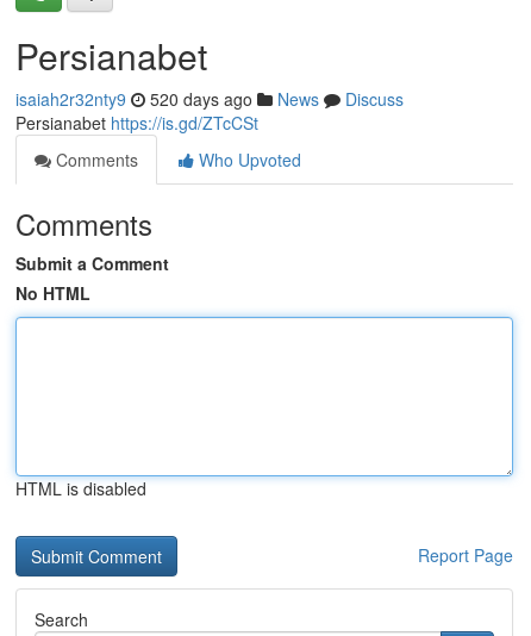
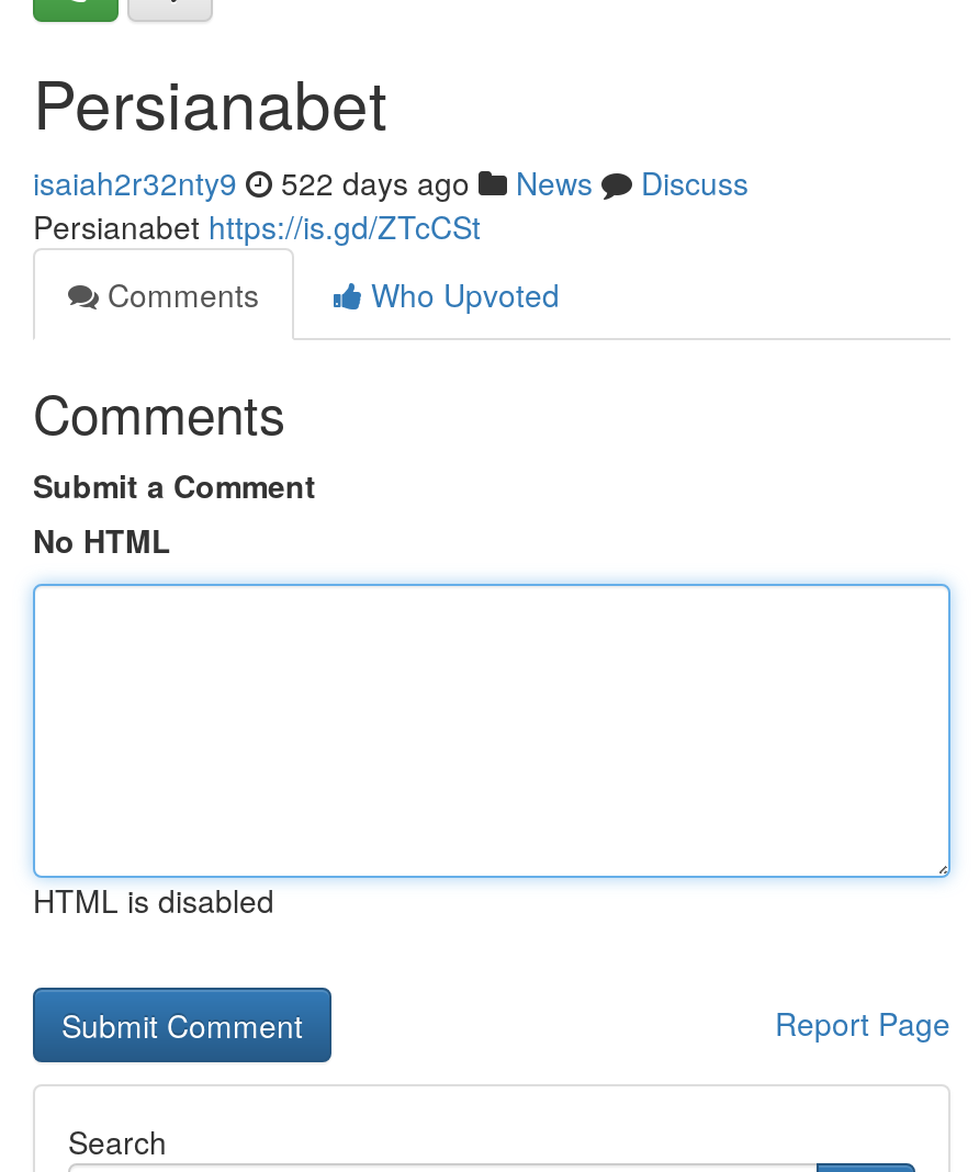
[15,87,404,111] isaiah2r32nty9 520 days ago News Discuss -> [33,160,749,204] isaiah2r32nty9 522 days ago News Discuss

